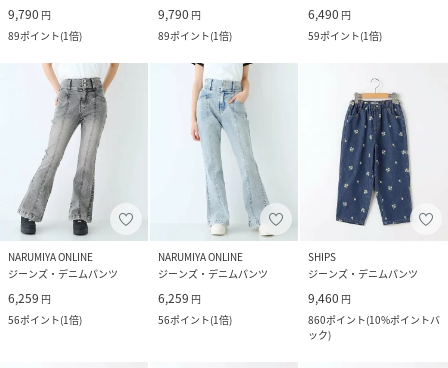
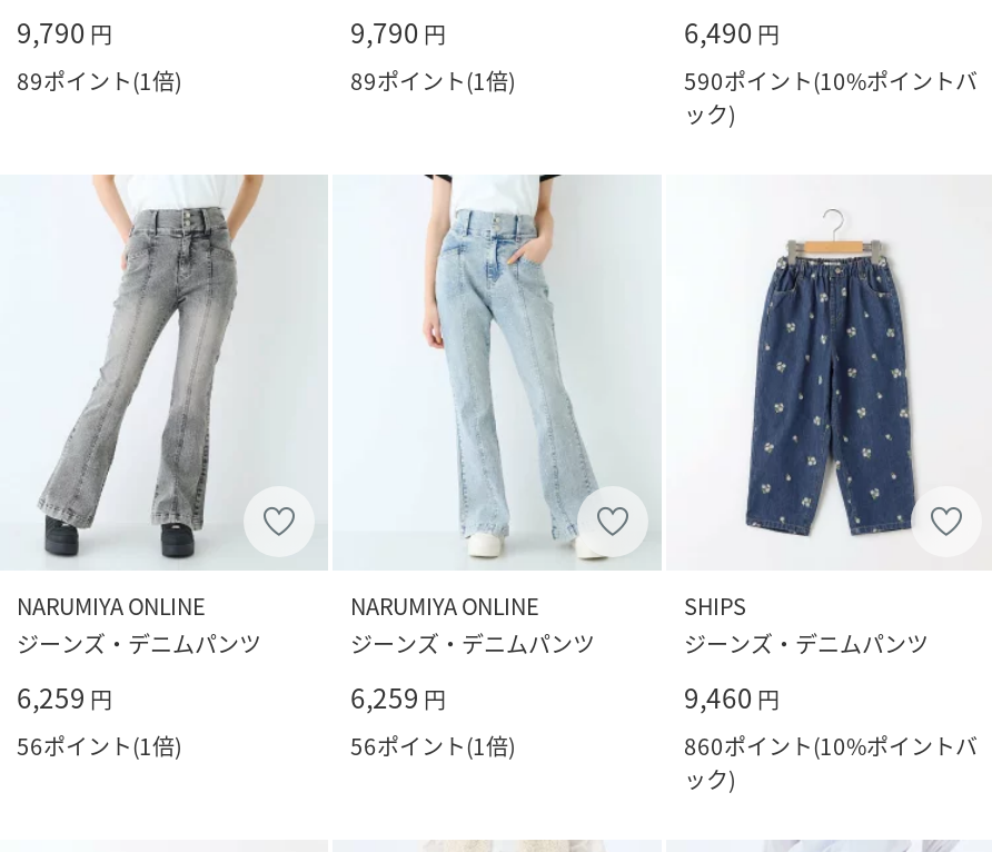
[308,28,382,43] 59ポイント(1倍) -> [684,63,978,129] 590ポイント(10%ポイントバ | ック)

